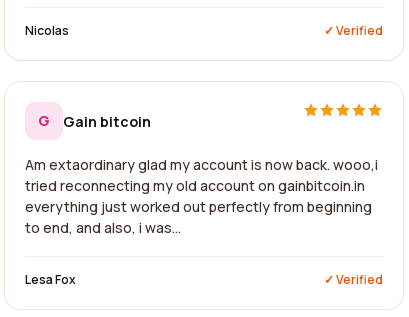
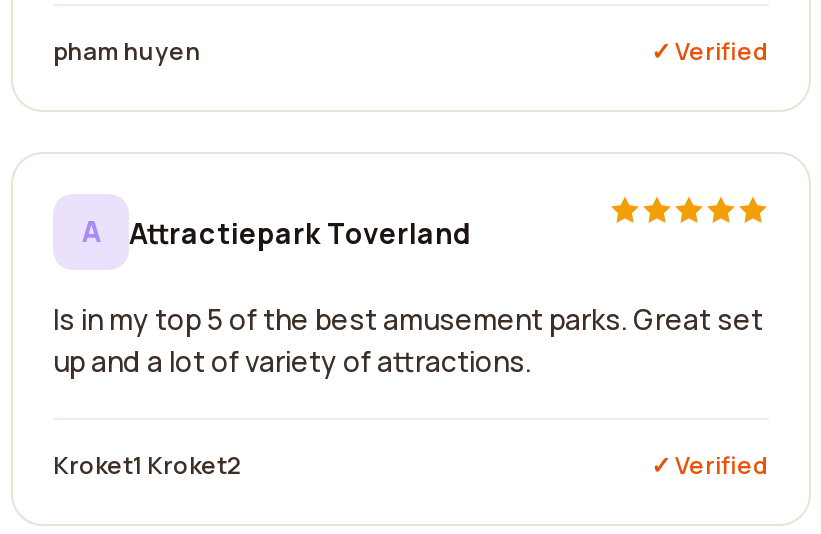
[25,22,69,39] Nicolas -> [53,34,201,68] pham huyen
[38,111,151,130] G | Gain bitcoin -> [82,212,471,251] A | Attractiepark Toverland
[25,155,378,237] Am extaordinary glad my account is now back. wooo,i | tried reconnecting my old account on gainbitcoin.in | everything just worked out perfectly from beginning | to end, and also, i was... -> [53,300,763,380] Is in my top 5 of the best amusement parks. Great set | up and a lot of variety of attractions.
[25,271,76,288] Lesa Fox -> [53,448,243,482] Kroket1 Kroket2

